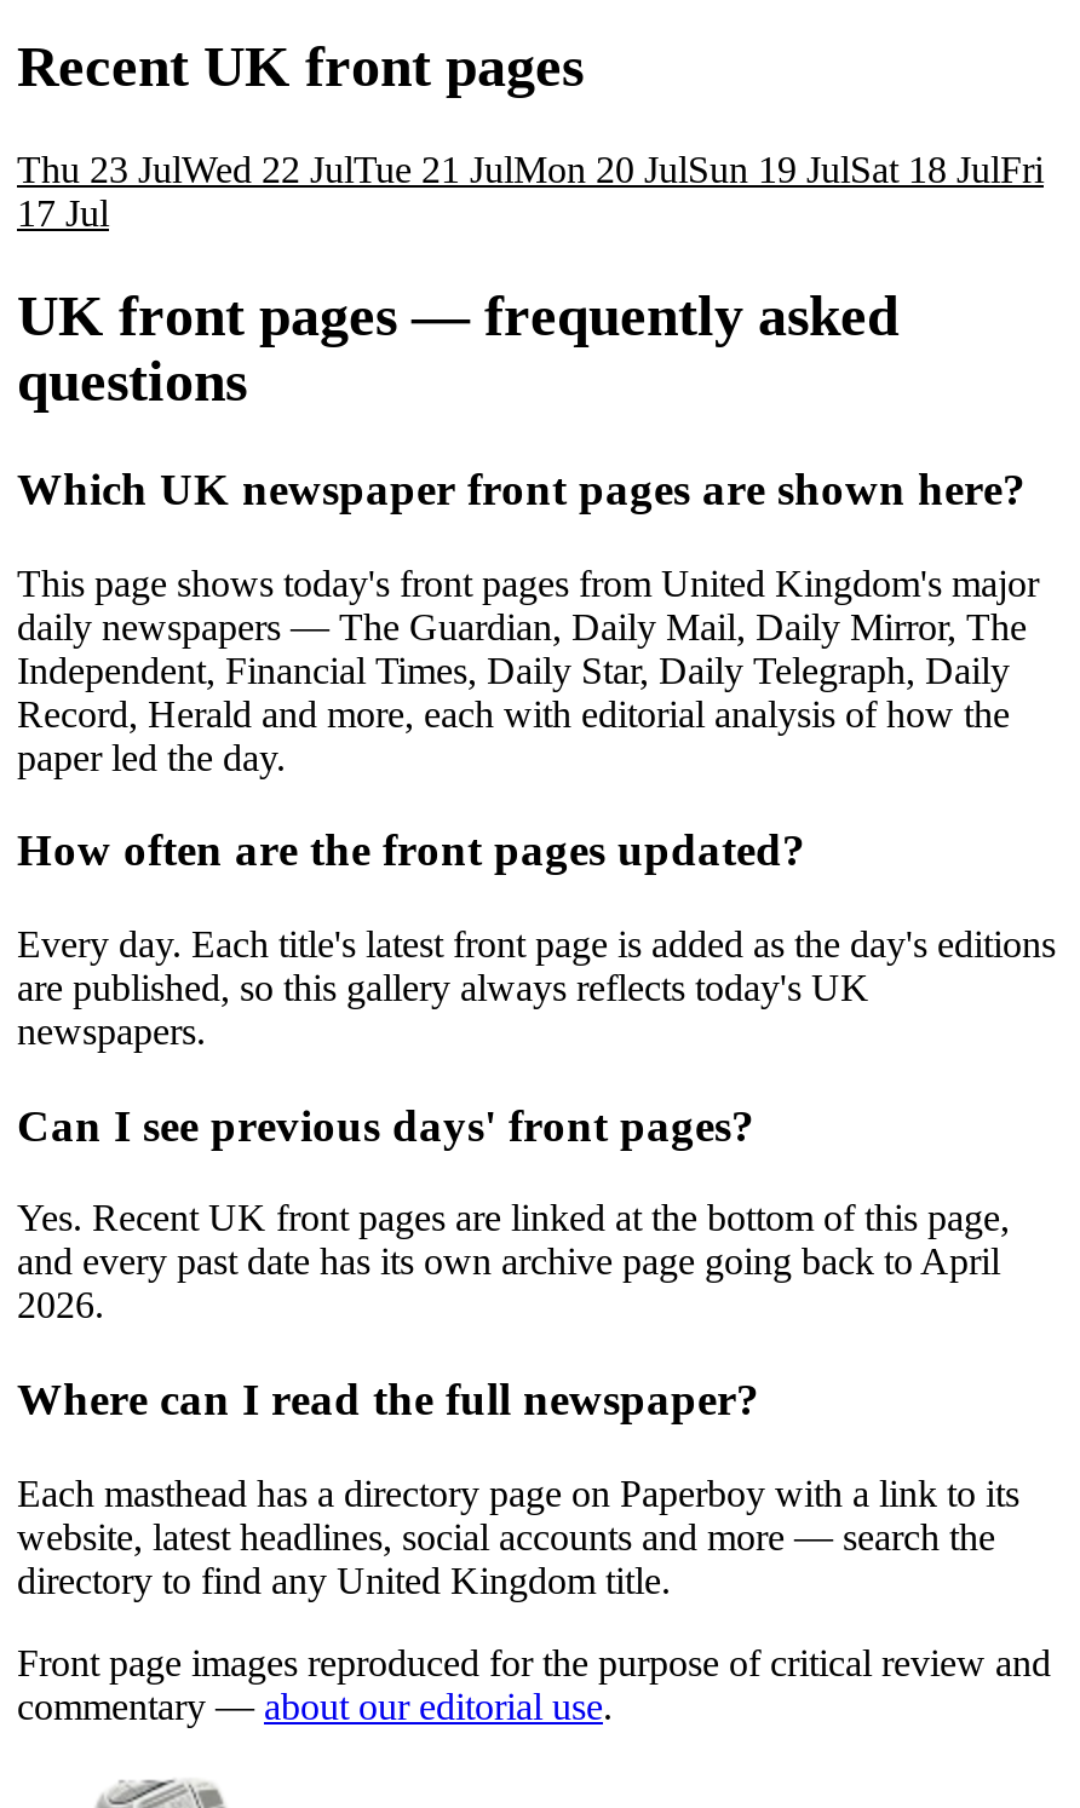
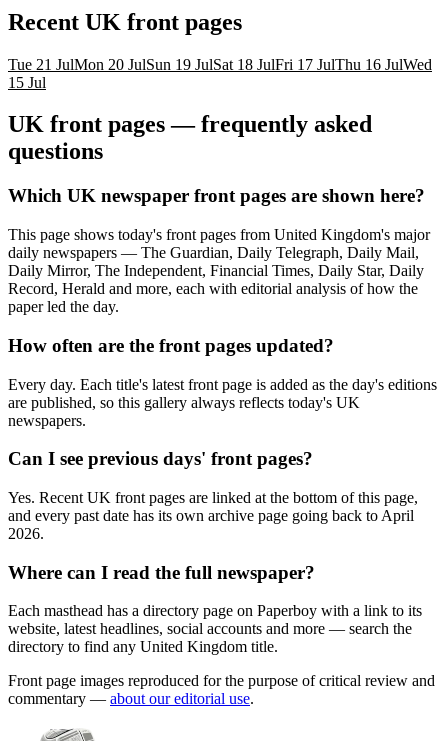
[17,149,1044,190] Thu 23 JulWed 22 JulTue 21 JulMon 20 JulSun 19 JulSat 18 JulFri -> [8,55,432,72] Tue 21 JulMon 20 JulSun 19 JulSat 18 JulFri 17 JulThu 16 JulWed
[17,192,109,234] 17 Jul -> [8,73,46,90] 15 Jul
[17,605,1027,690] daily newspapers — The Guardian, Daily Mail, Daily Mirror, The | Independent, Financial Times, Daily Star, Daily Telegraph, Daily -> [8,244,424,279] daily newspapers — The Guardian, Daily Telegraph, Daily Mail, | Daily Mirror, The Independent, Financial Times, Daily Star, Daily

